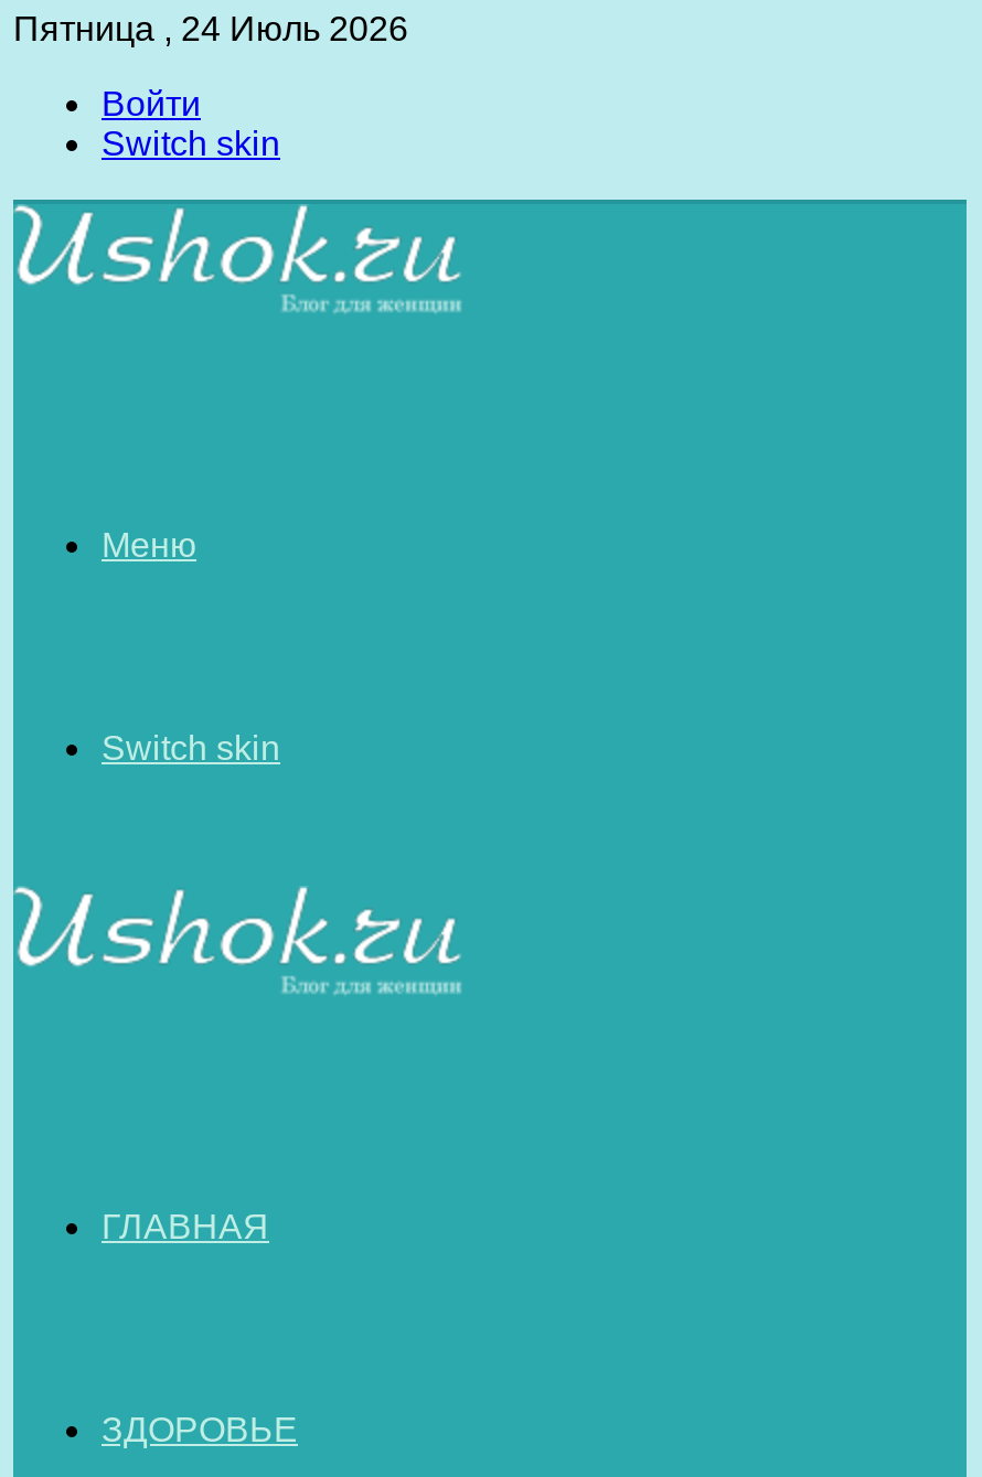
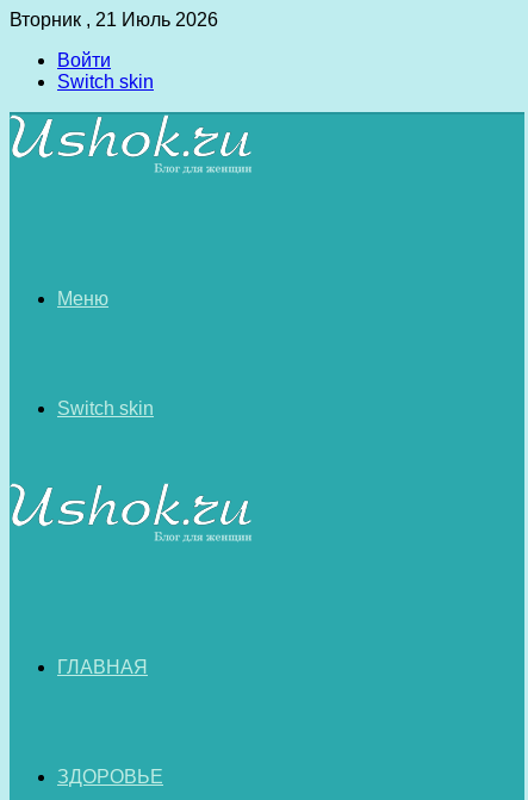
[13,10,408,47] Пятница , 24 Июль 2026 -> [10,10,218,30] Вторник , 21 Июль 2026

